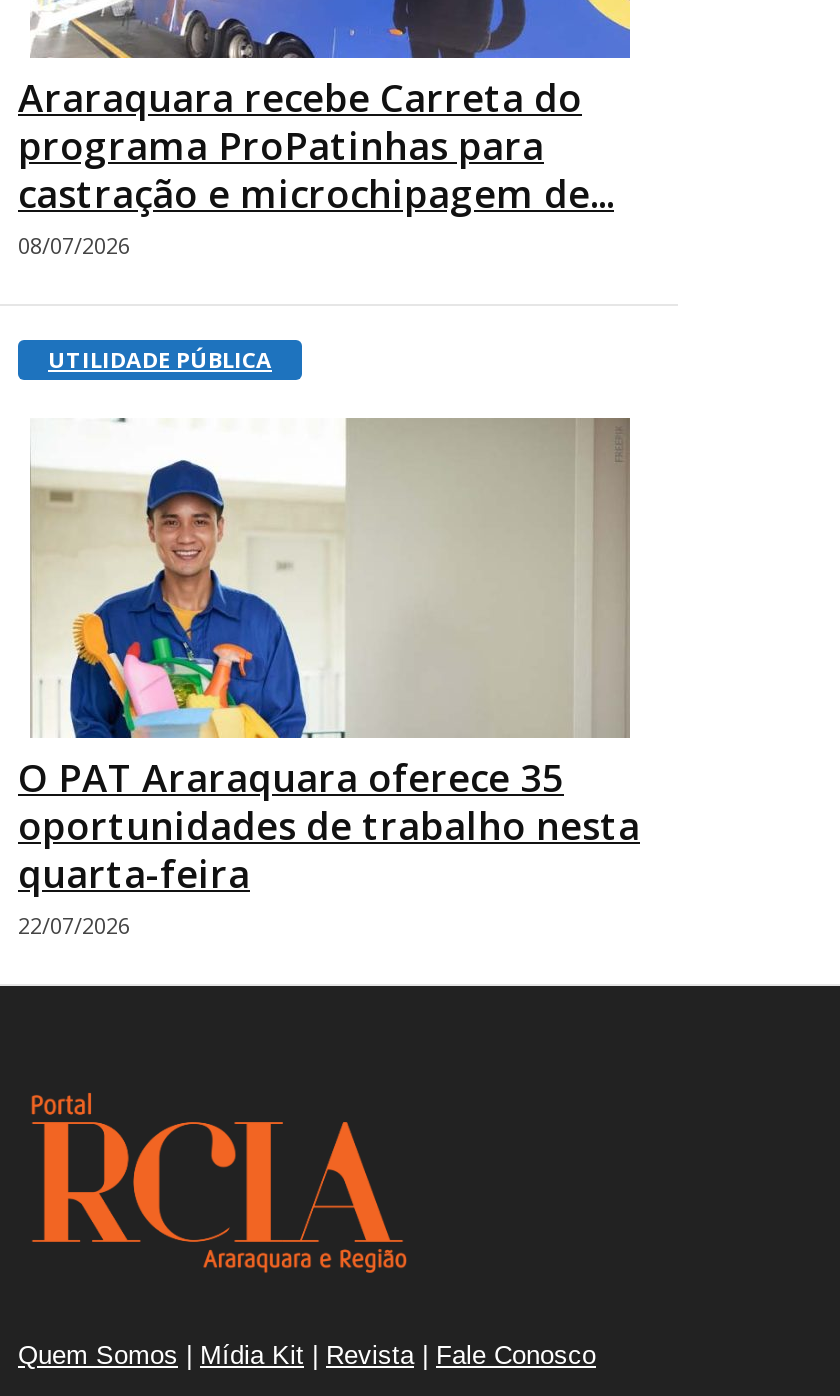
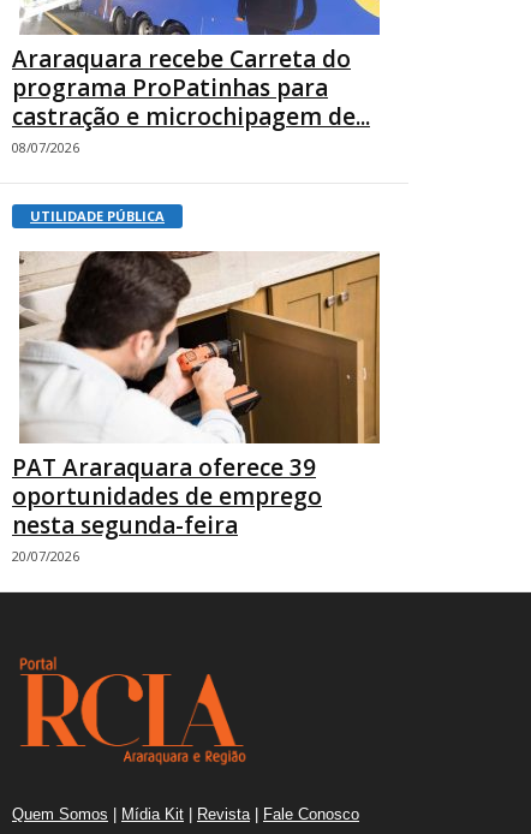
[18,418,640,940] [image] | O PAT Araraquara oferece 35 | oportunidades de trabalho nesta | quarta-feira | 22/07/2026 -> [12,250,380,565] [image] | PAT Araraquara oferece 39 | oportunidades de emprego | nesta segunda-feira | 20/07/2026

